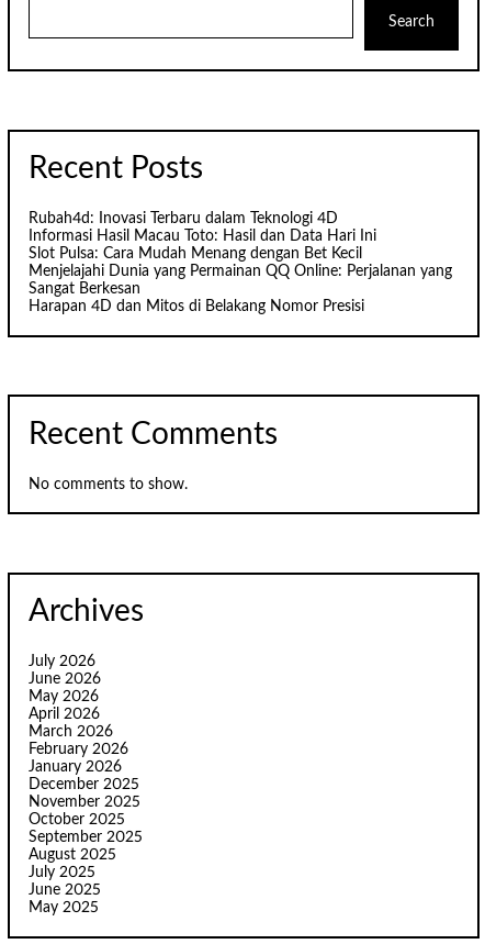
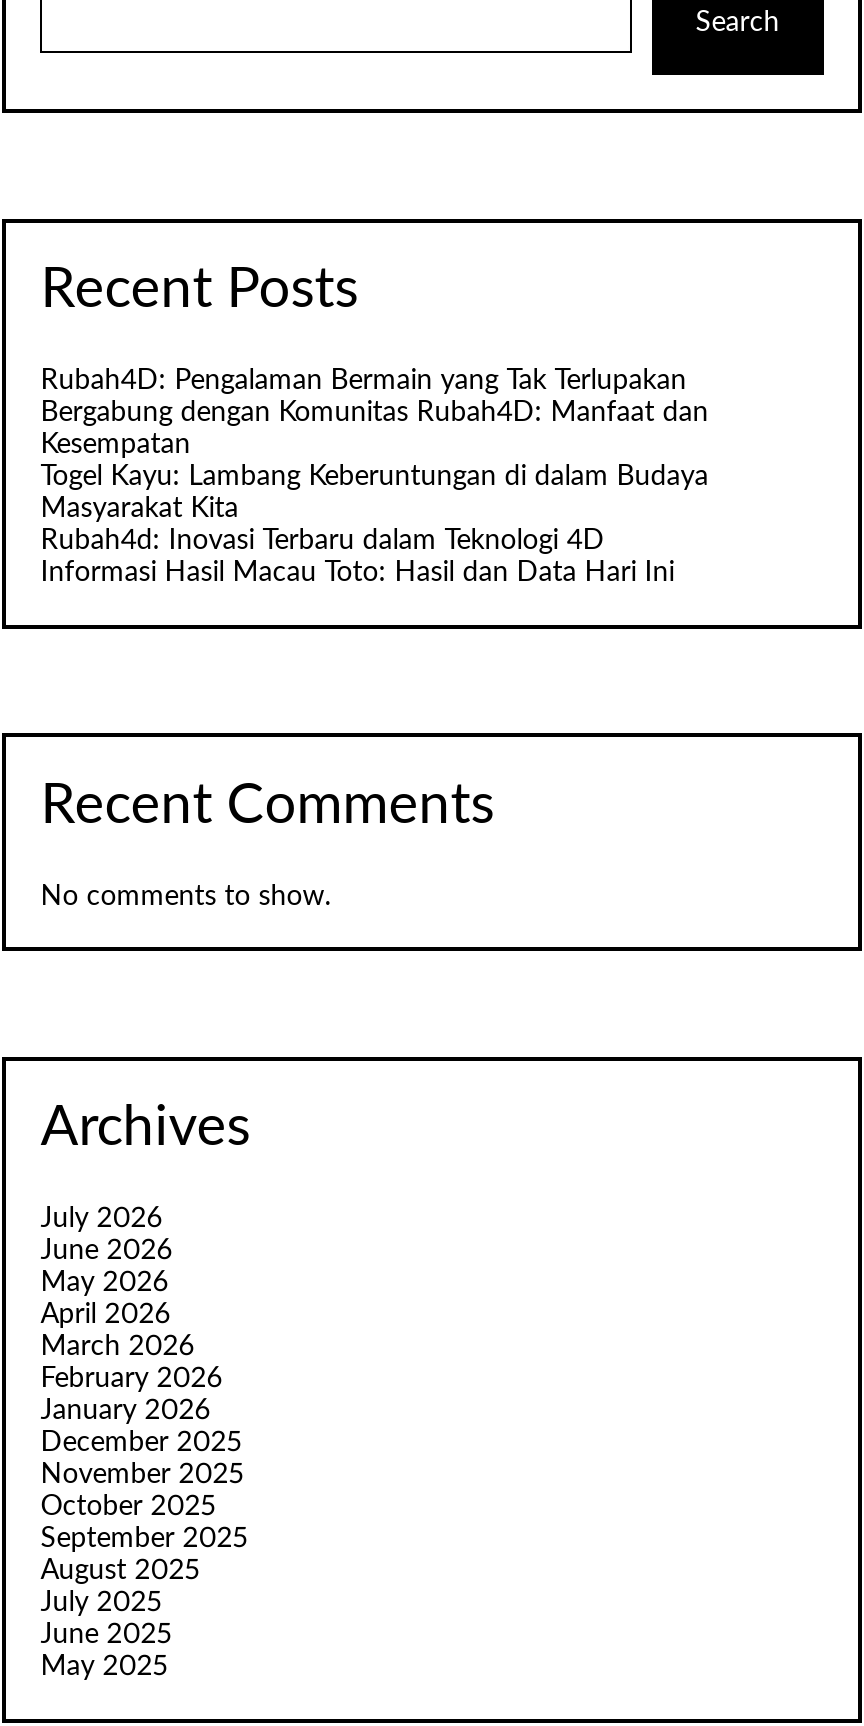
none -> [40,368,708,524] Rubah4D: Pengalaman Bermain yang Tak Terlupakan | Bergabung dengan Komunitas Rubah4D: Manfaat dan | Kesempatan | Togel Kayu: Lambang Keberuntungan di dalam Budaya | Masyarakat Kita
moved [29,211,377,244] -> [40,528,674,588]: Rubah4d: Inovasi Terbaru dalam Teknologi 4D | Informasi Hasil Macau Toto: Hasil dan Data Hari Ini
[29,246,452,315] Slot Pulsa: Cara Mudah Menang dengan Bet Kecil | Menjelajahi Dunia yang Permainan QQ Online: Perjalanan yang | Sangat Berkesan | Harapan 4D dan Mitos di Belakang Nomor Presisi -> none

